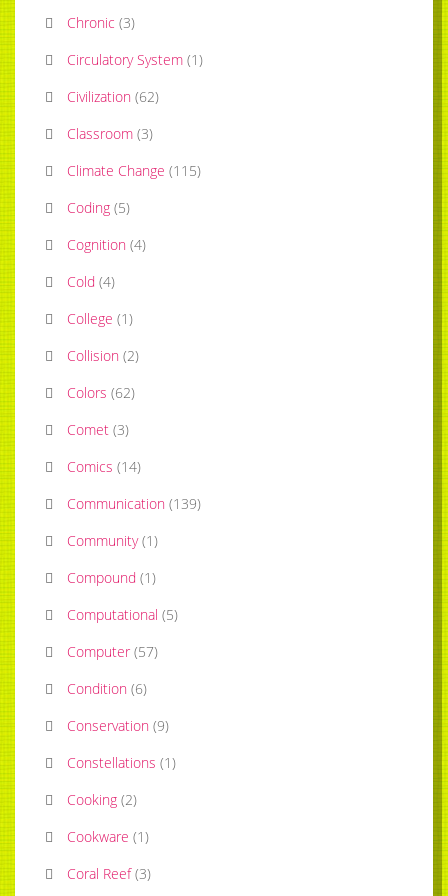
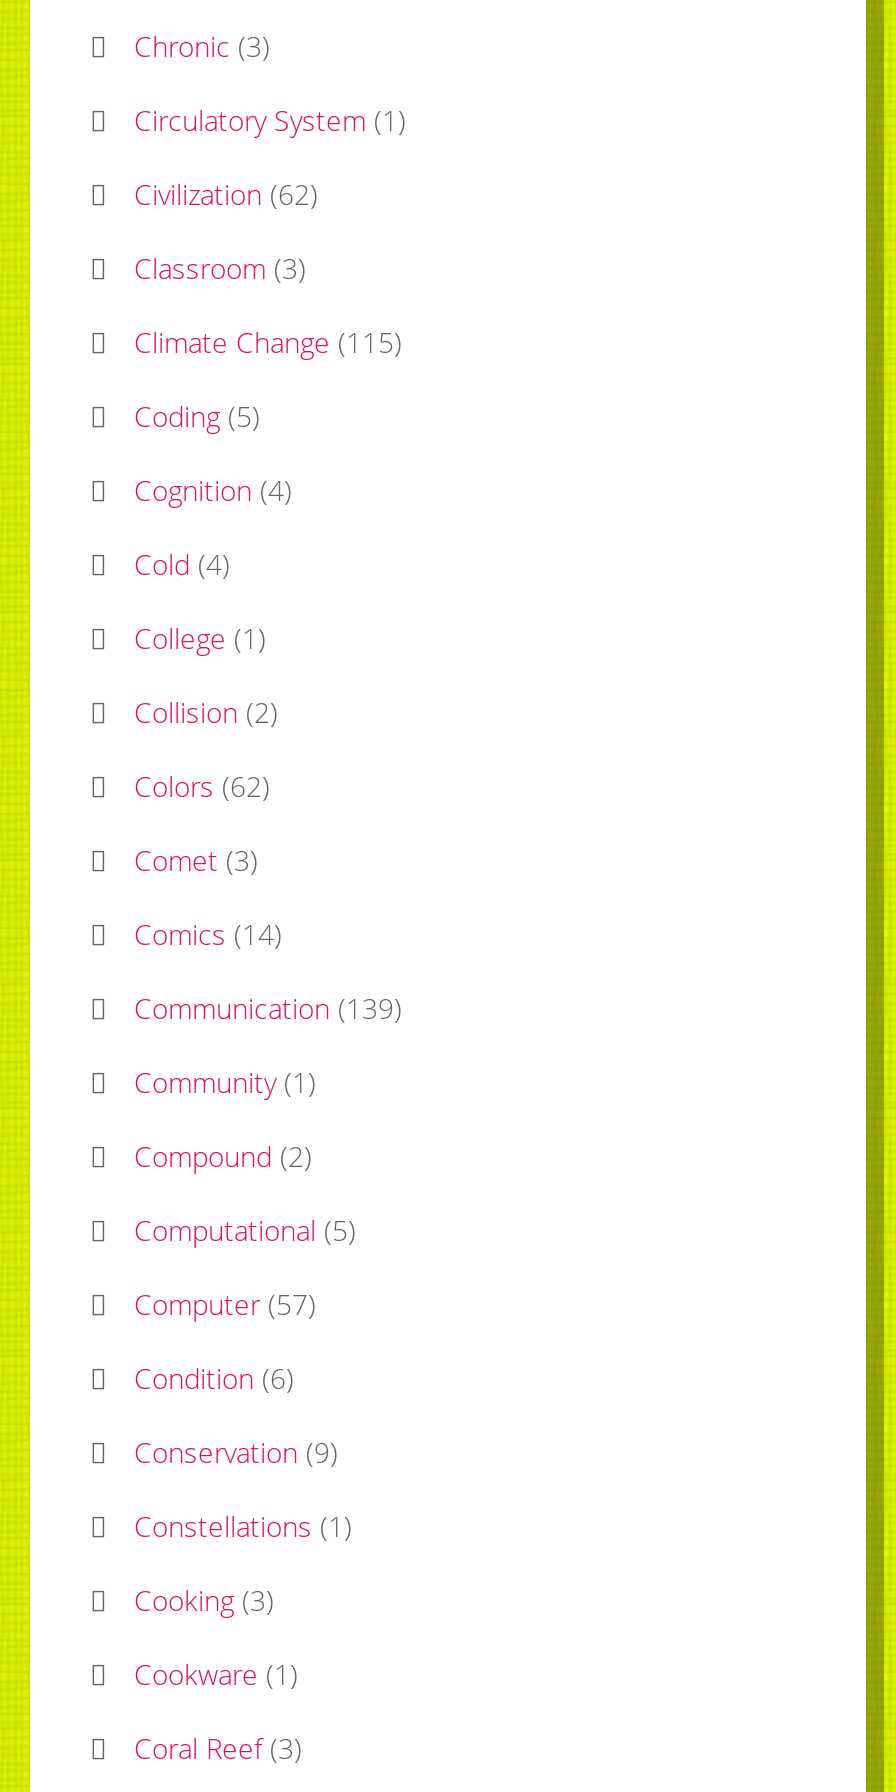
[67,568,156,587] Compound (1) -> [134,1137,312,1175] Compound (2)
[67,790,137,809] Cooking (2) -> [134,1581,274,1619] Cooking (3)

